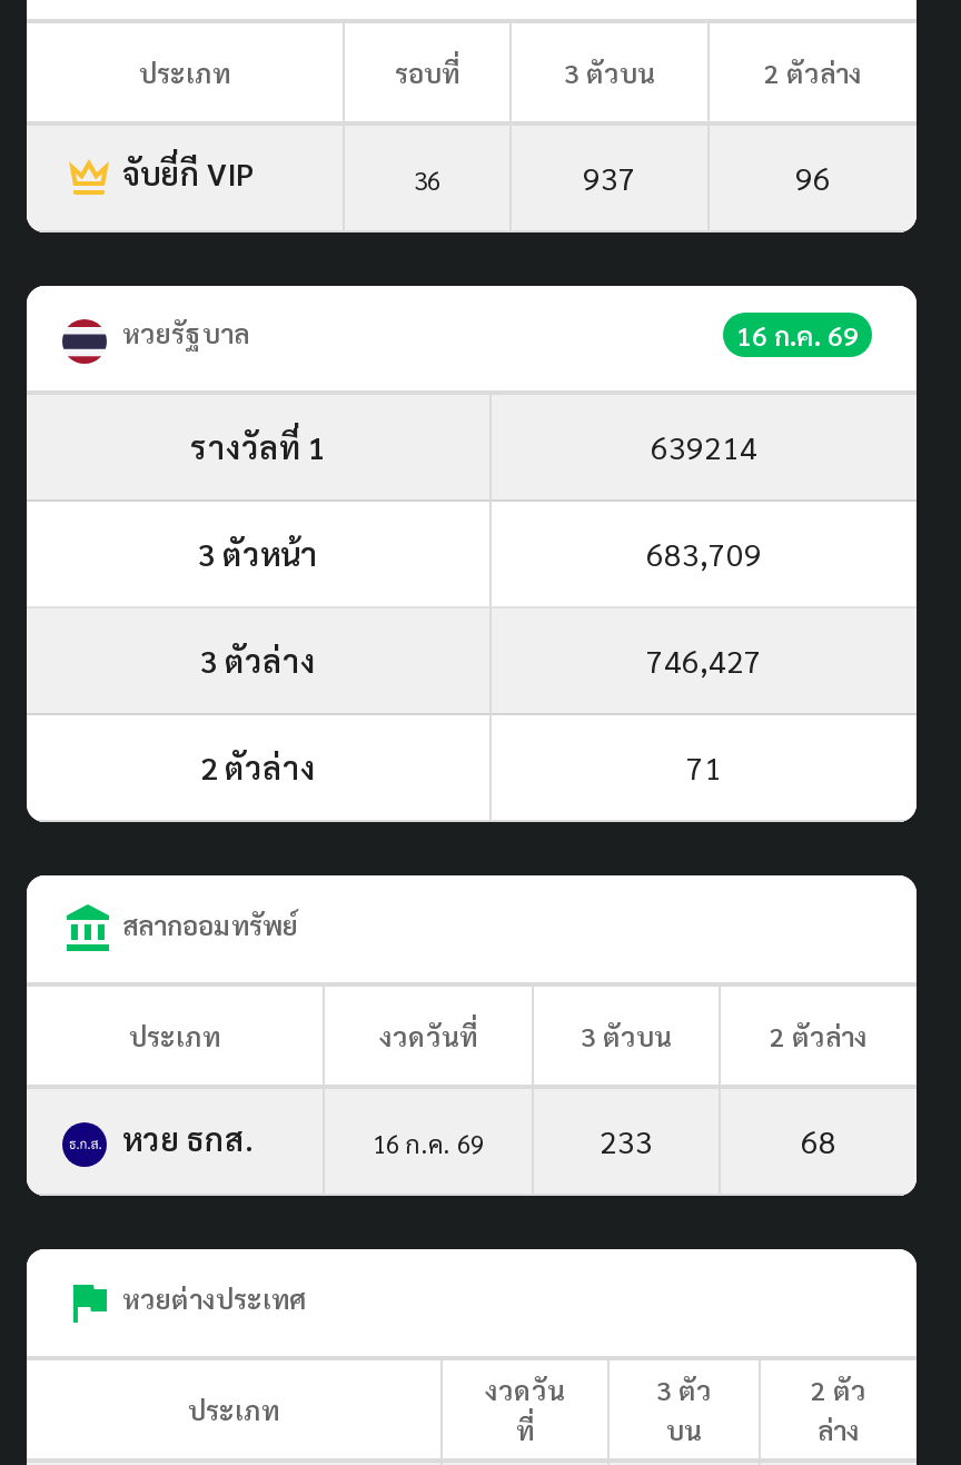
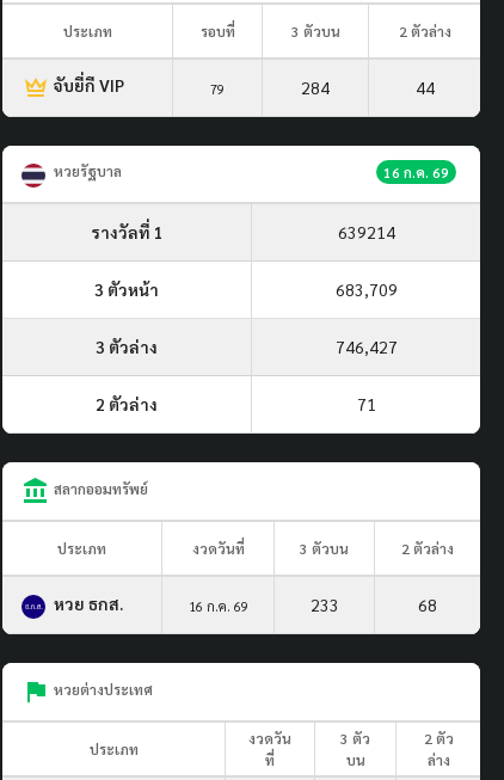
[414,163,440,196] 36 -> [210,80,225,98] 79
[583,156,636,196] 937 -> [301,76,330,98] 284
[795,156,831,196] 96 -> [415,76,434,98] 44

